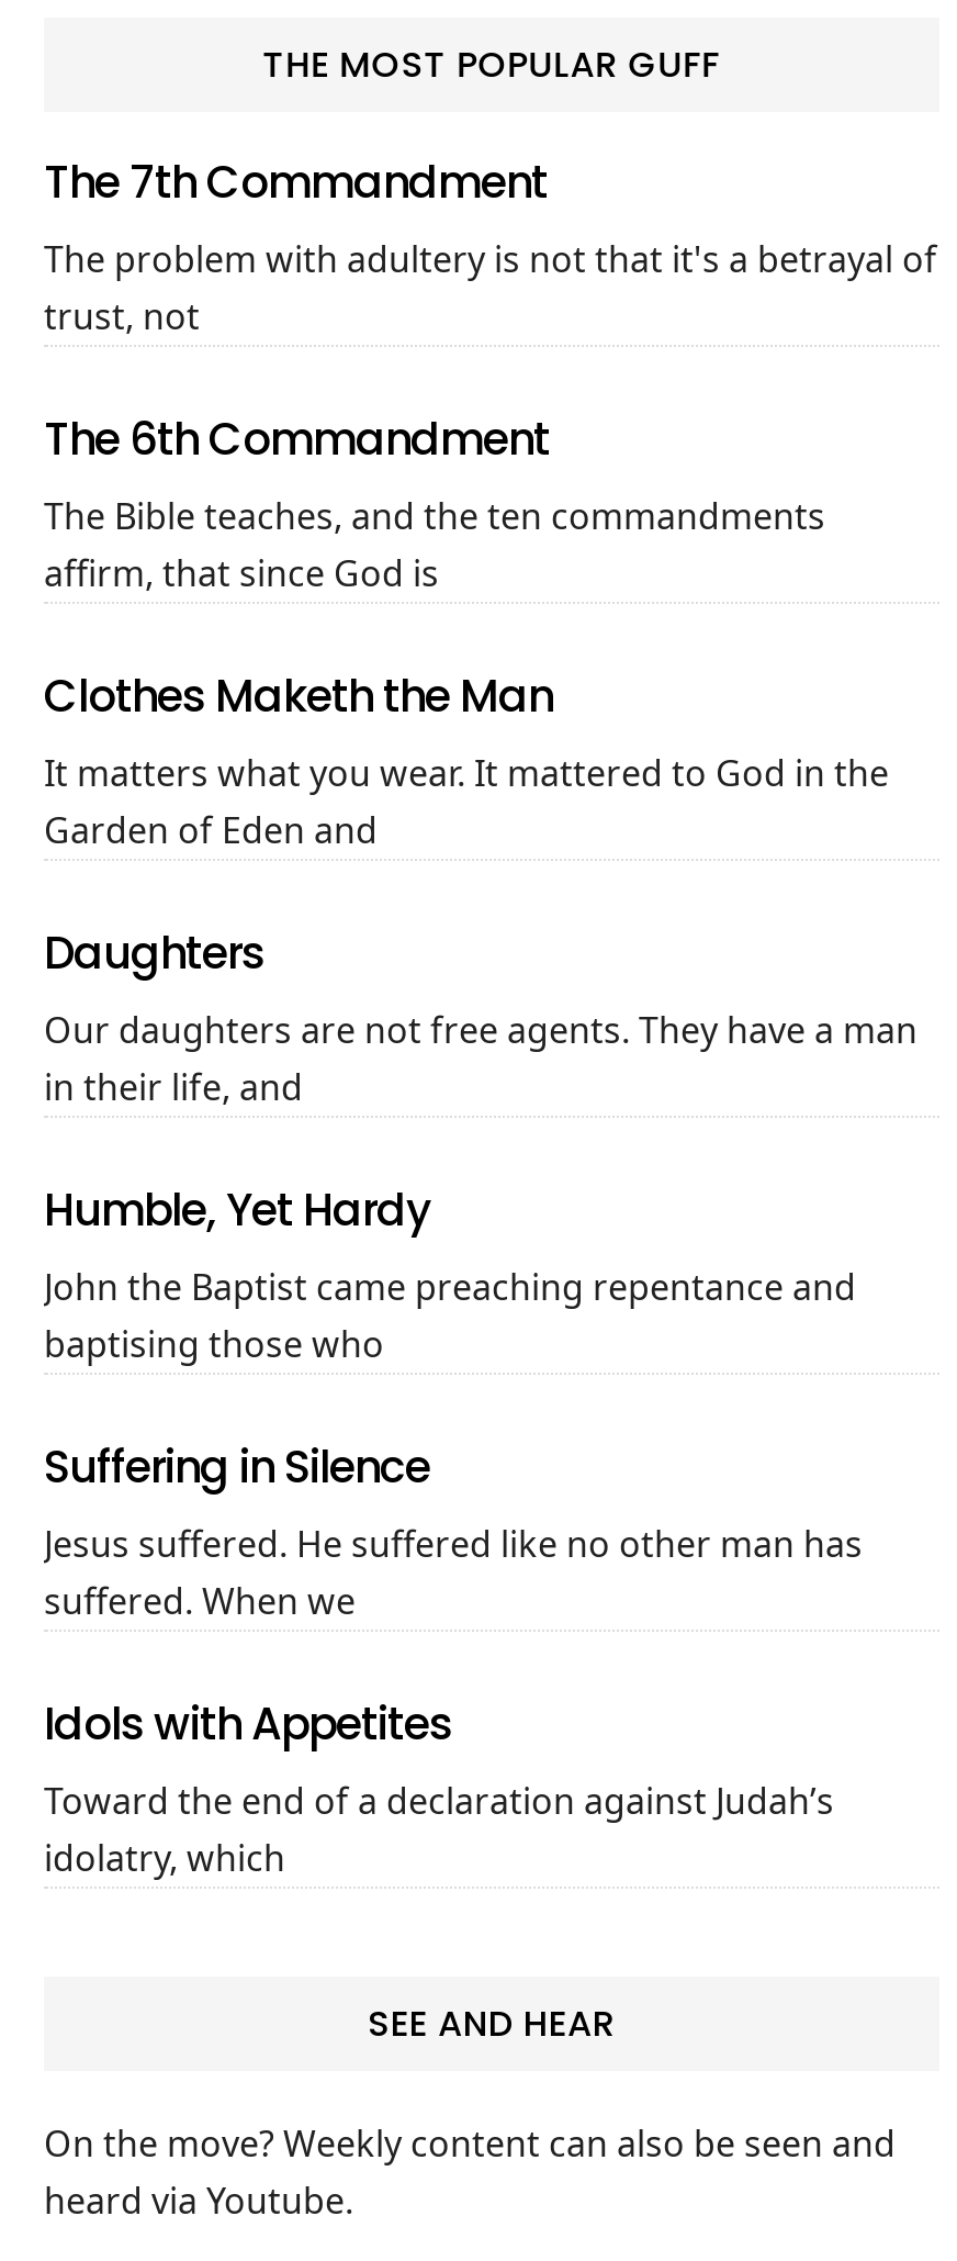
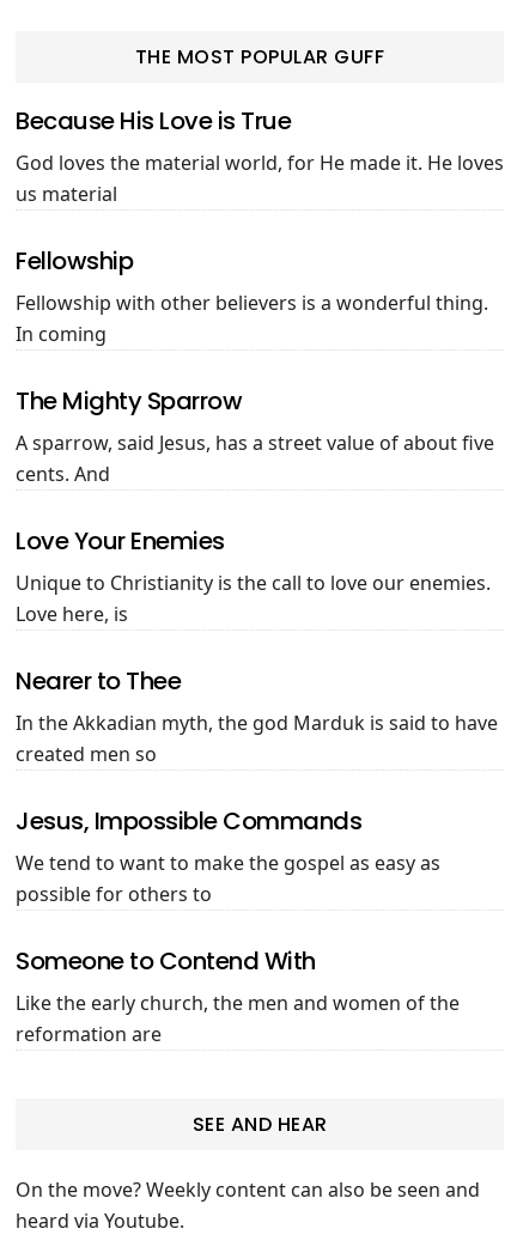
[44,152,937,341] The 7th Commandment | The problem with adultery is not that it's a betrayal of | trust, not -> [16,104,504,207] Because His Love is True | God loves the material world, for He made it. He loves | us material
[44,409,825,598] The 6th Commandment | The Bible teaches, and the ten commandments | affirm, that since God is -> [16,244,488,347] Fellowship | Fellowship with other believers is a wonderful thing. | In coming
[44,666,889,855] Clothes Maketh the Man | It matters what you wear. It mattered to God in the | Garden of Eden and -> [16,385,494,487] The Mighty Sparrow | A sparrow, said Jesus, has a street value of about five | cents. And
[44,923,917,1112] Daughters | Our daughters are not free agents. They have a man | in their life, and -> [16,525,491,627] Love Your Enemies | Unique to Christianity is the call to love our enemies. | Love here, is
[44,1180,856,1369] Humble, Yet Hardy | John the Baptist came preaching repentance and | baptising those who -> [16,665,498,767] Nearer to Thee | In the Akkadian myth, the god Marduk is said to have | created men so
[44,1437,863,1626] Suffering in Silence | Jesus suffered. He suffered like no other man has | suffered. When we -> [16,805,440,907] Jesus, Impossible Commands | We tend to want to make the gospel as easy as | possible for others to
[44,1694,834,1883] Idols with Appetites | Toward the end of a declaration against Judah’s | idolatry, which -> [16,945,460,1048] Someone to Contend With | Like the early church, the men and women of the | reformation are

